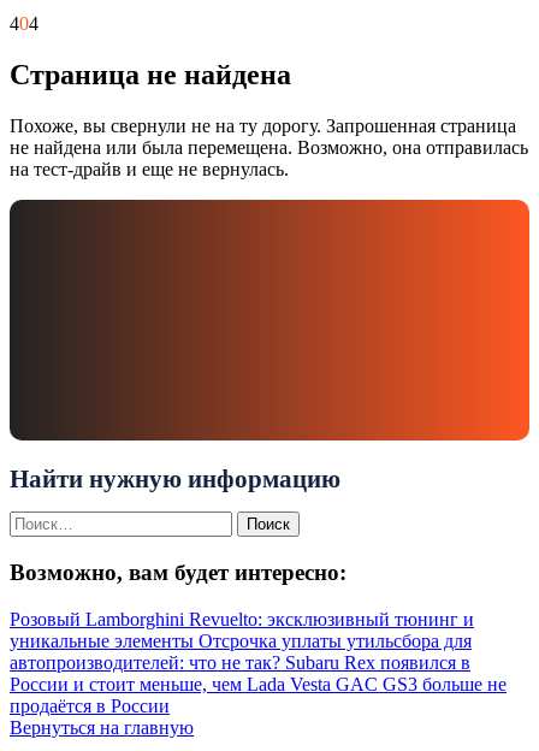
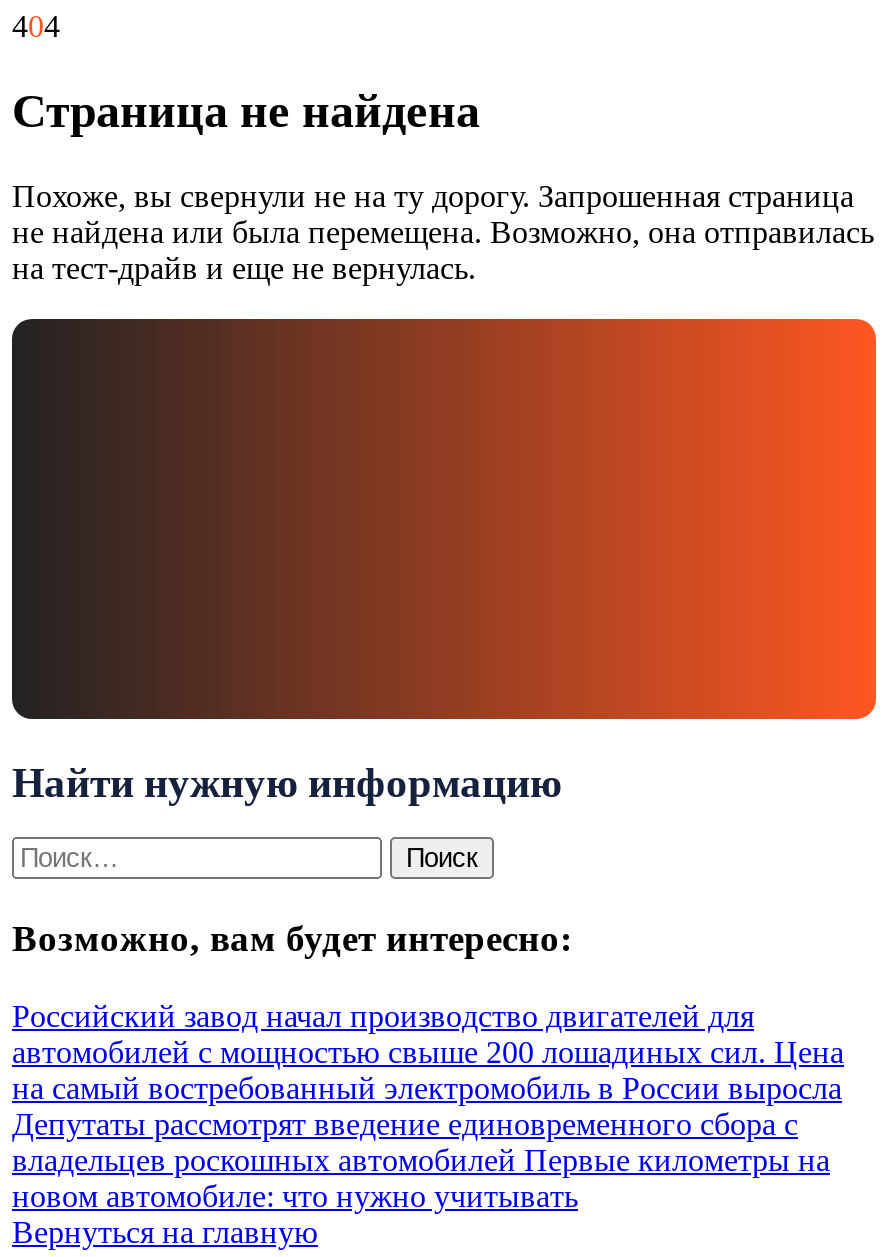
[10,609,507,716] Розовый Lamborghini Revuelto: эксклюзивный тюнинг и | уникальные элементы Отсрочка уплаты утильсбора для | автопроизводителей: что не так? Subaru Rex появился в | России и стоит меньше, чем Lada Vesta GAC GS3 больше не | продаётся в России -> [12,999,844,1213] Российский завод начал производство двигателей для | автомобилей с мощностью свыше 200 лошадиных сил. Цена | на самый востребованный электромобиль в России выросла | Депутаты рассмотрят введение единовременного сбора с | владельцев роскошных автомобилей Первые километры на | новом автомобиле: что нужно учитывать

